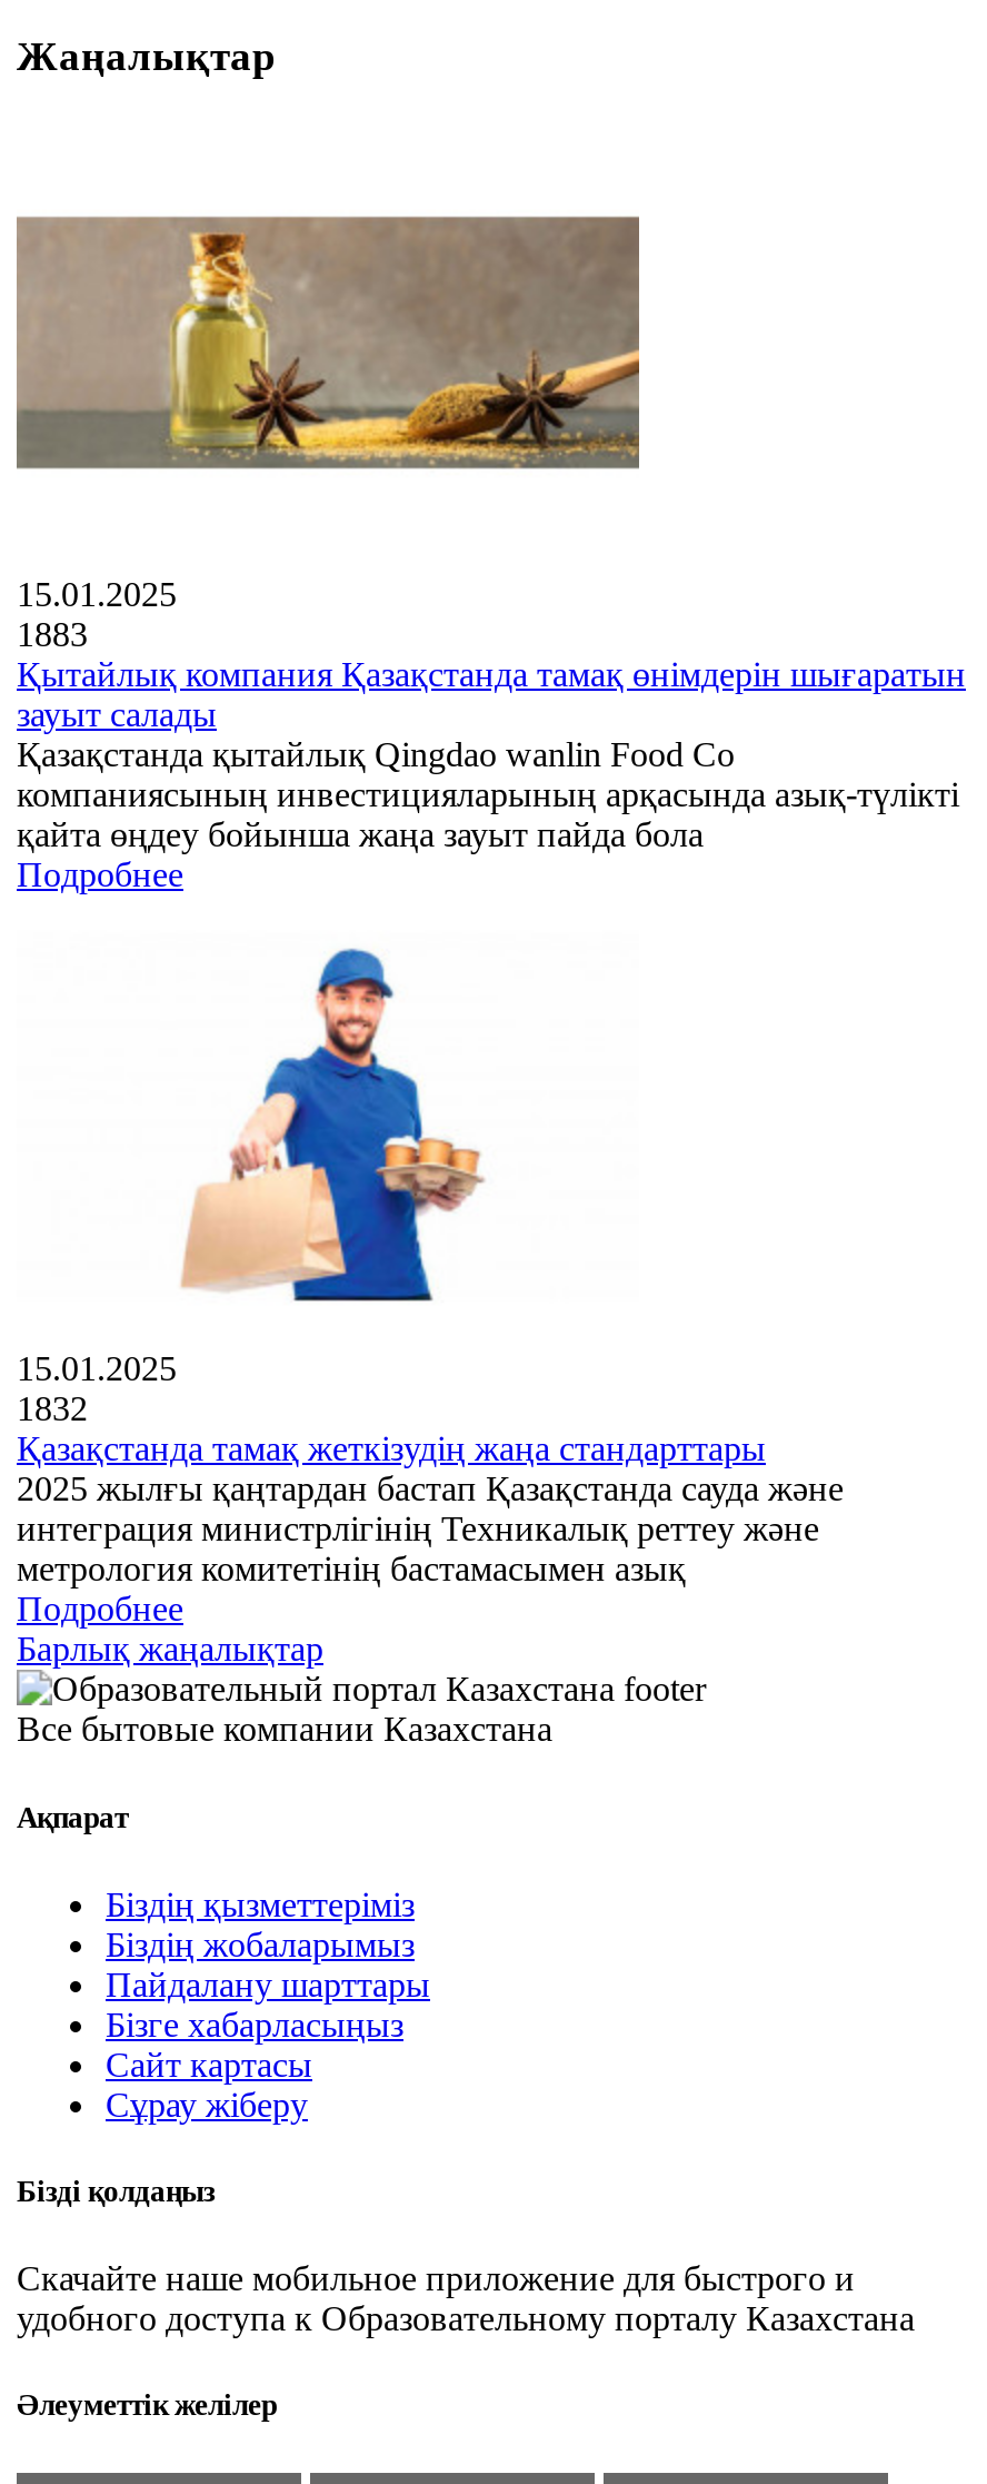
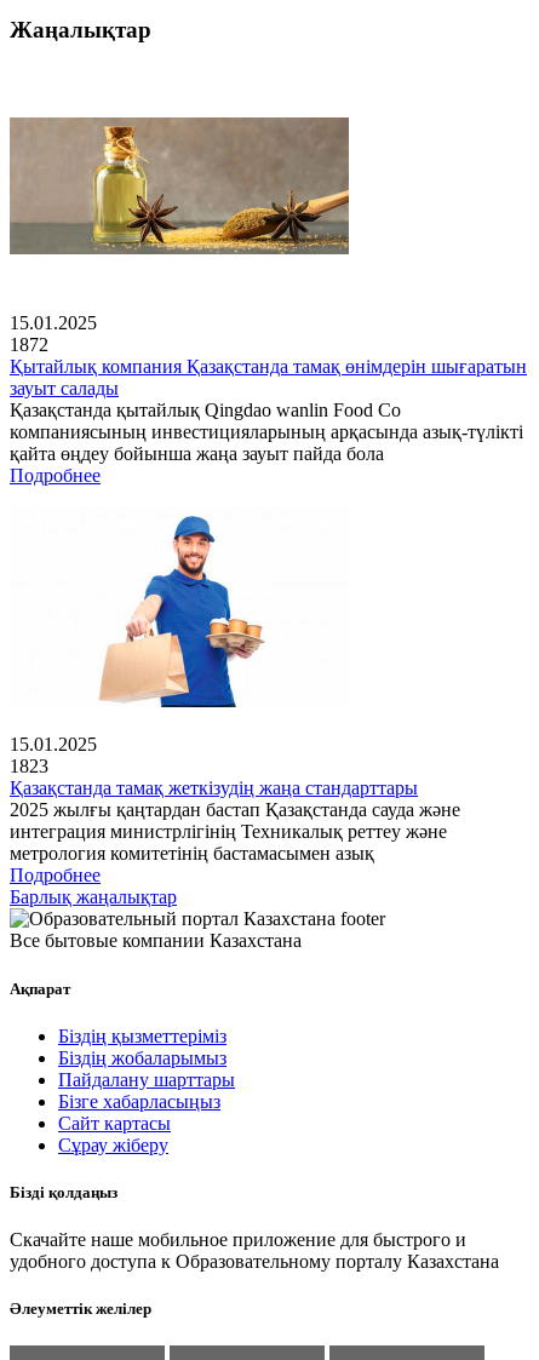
[17,616,88,654] 1883 -> [10,335,48,355] 1872
[17,1390,88,1428] 1832 -> [10,756,48,777] 1823

